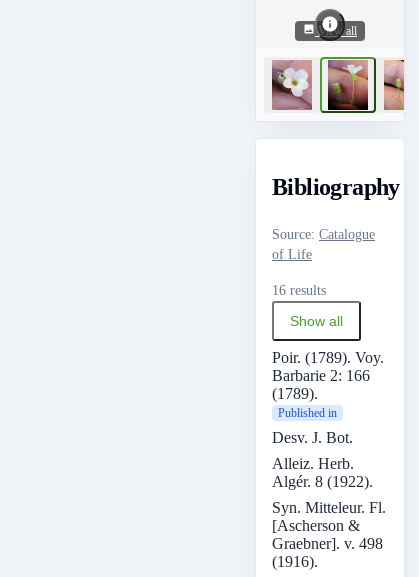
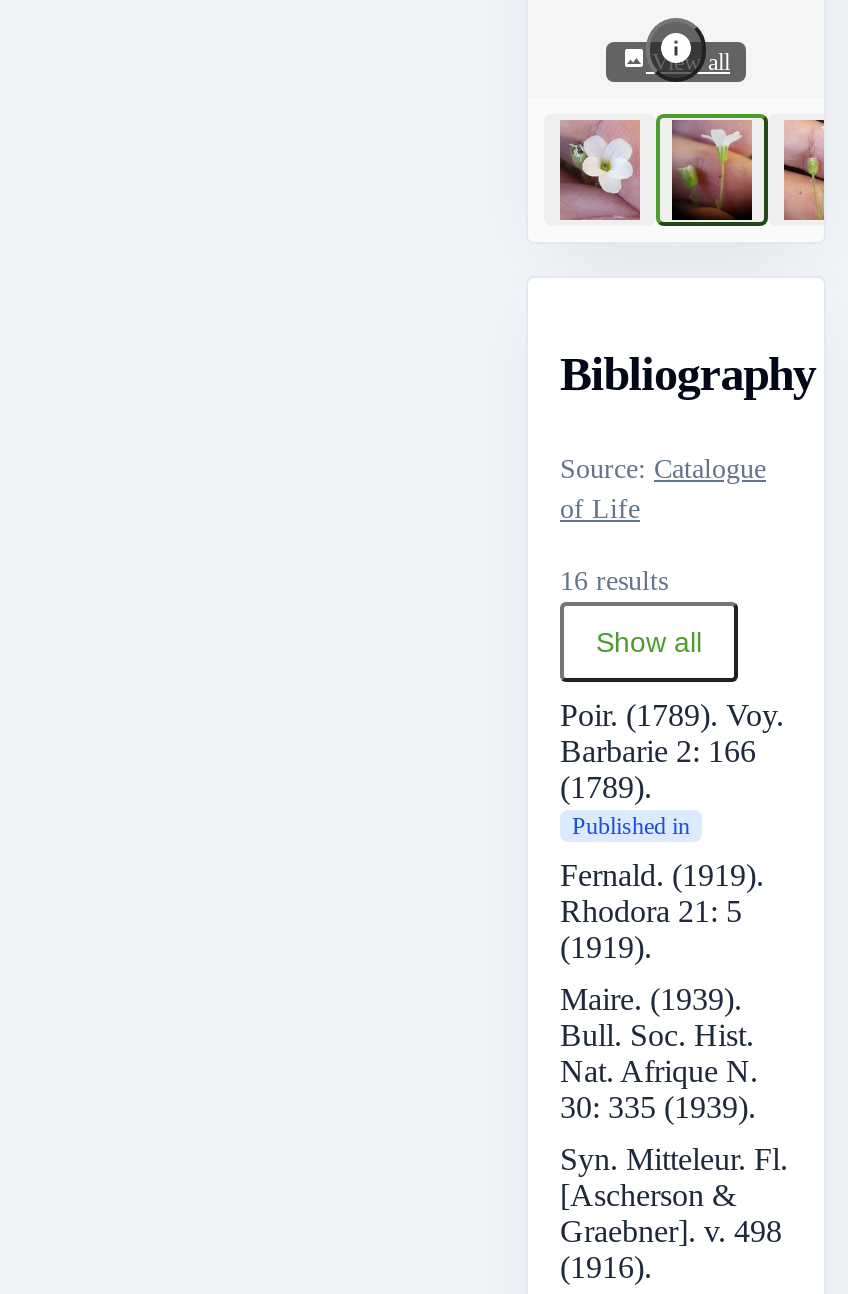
[272,429,353,446] Desv. J. Bot. -> [560,858,764,964] Fernald. (1919). | Rhodora 21: 5 | (1919).
[272,455,373,490] Alleiz. Herb. | Algér. 8 (1922). -> [560,982,758,1124] Maire. (1939). | Bull. Soc. Hist. | Nat. Afrique N. | 30: 335 (1939).

